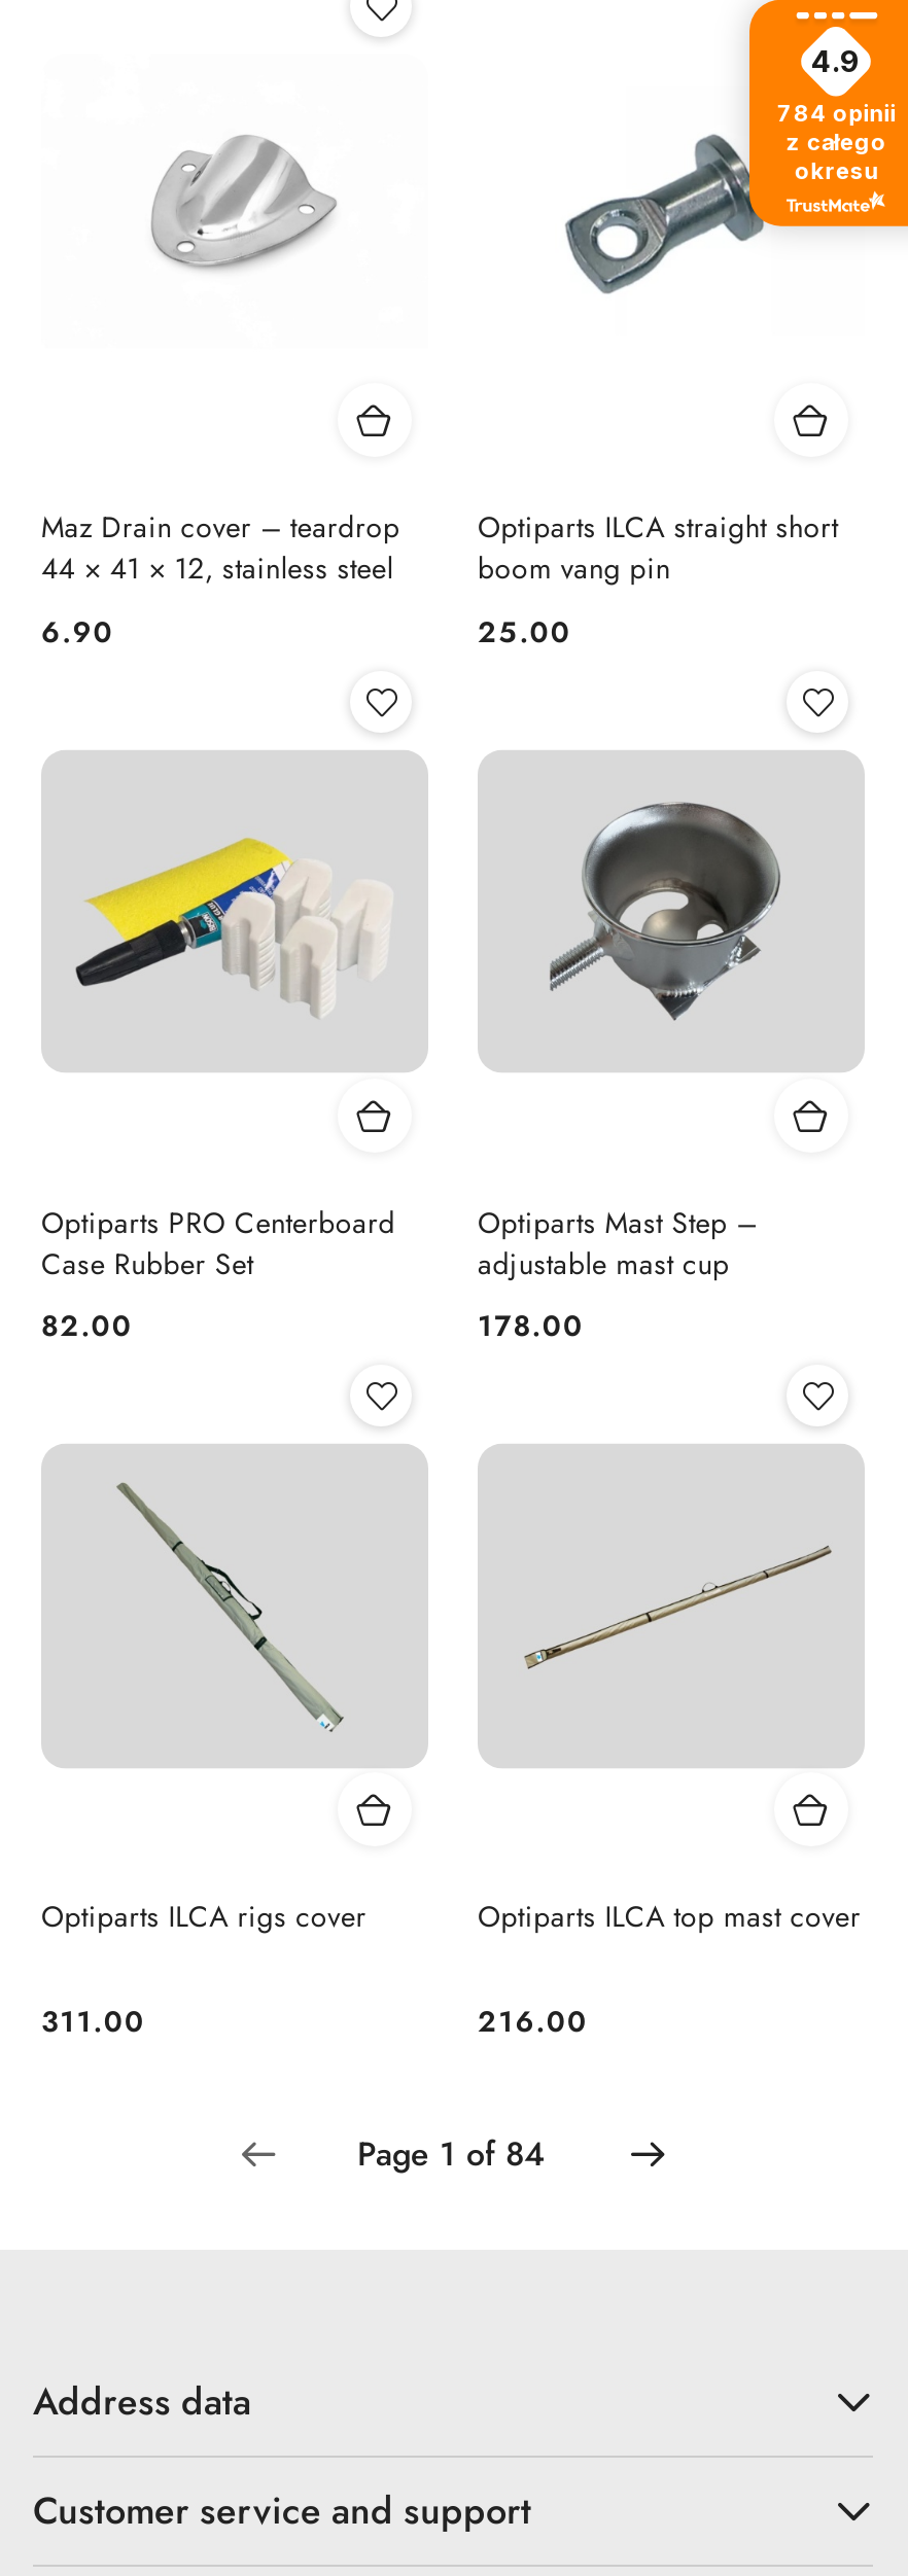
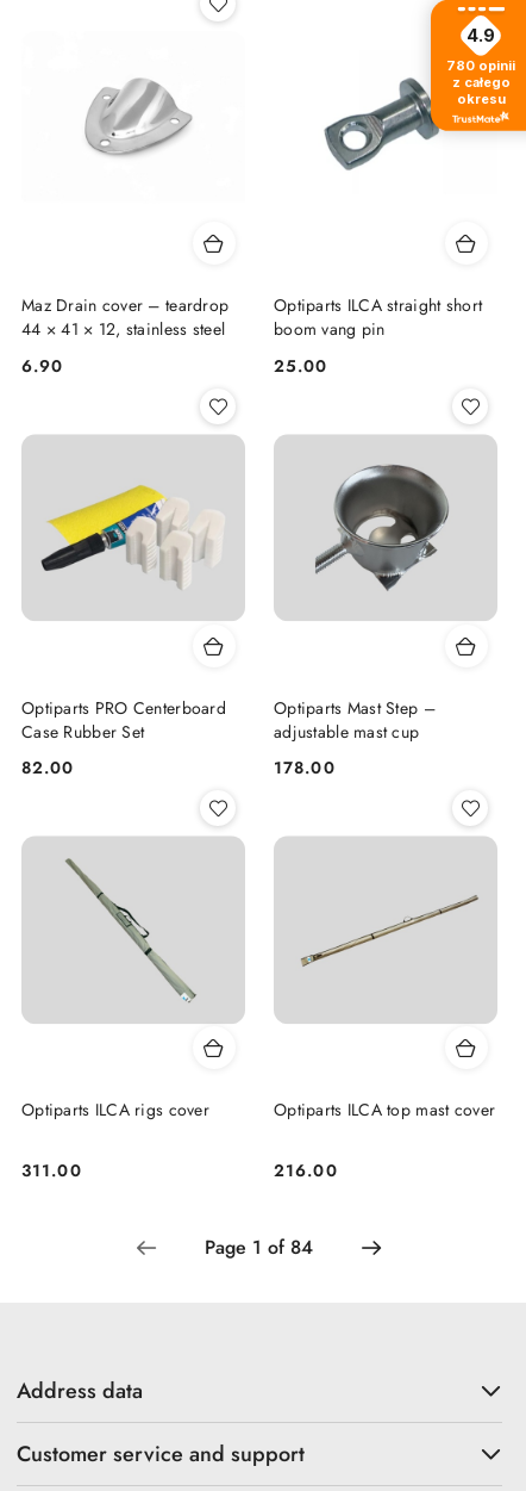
[777,98,896,126] 784 opinii -> [447,56,516,73] 780 opinii

